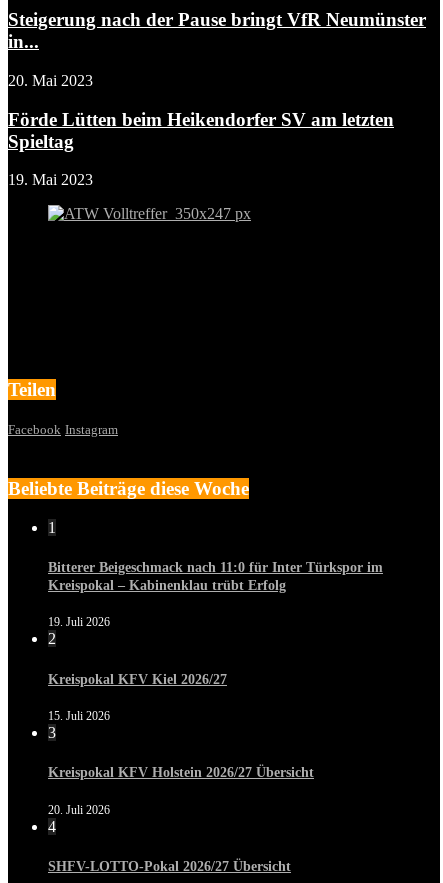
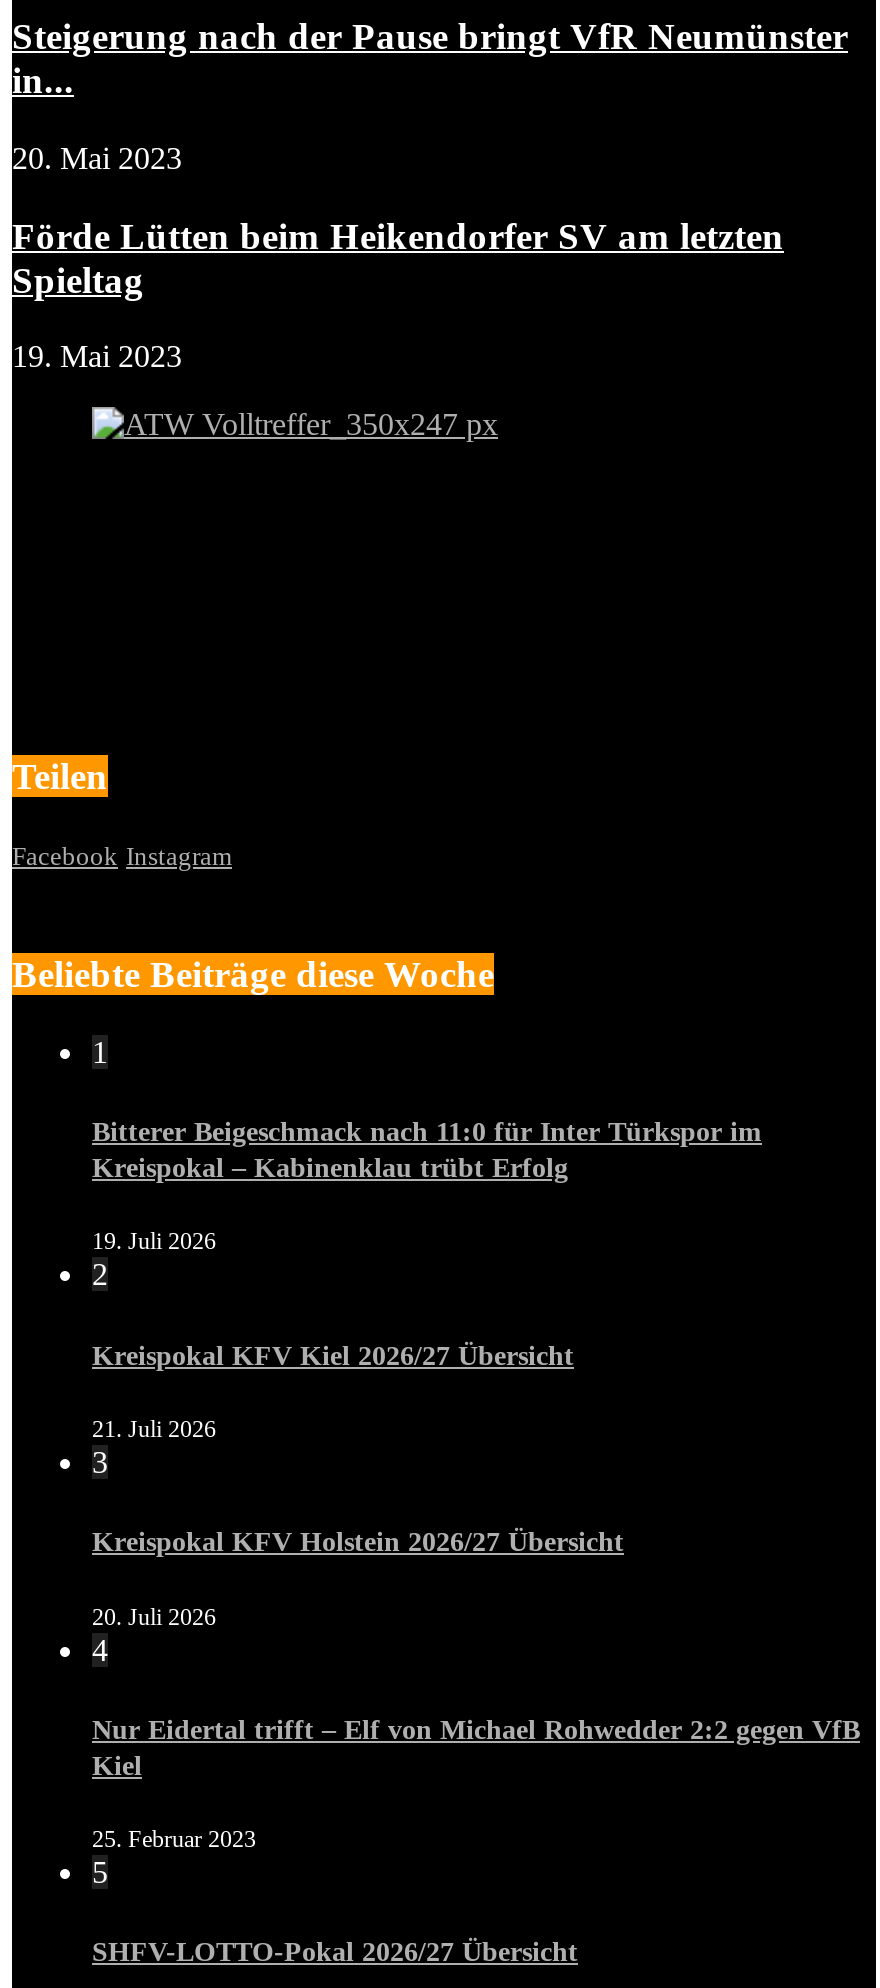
[48,672,227,687] Kreispokal KFV Kiel 2026/27 -> [92,1340,574,1370] Kreispokal KFV Kiel 2026/27 Übersicht
[48,709,110,723] 15. Juli 2026 -> [92,1415,216,1443] 21. Juli 2026
none -> [92,1715,860,1889] Nur Eidertal trifft – Elf von Michael Rohwedder 2:2 gegen VfB | Kiel | 25. Februar 2023 | 5

